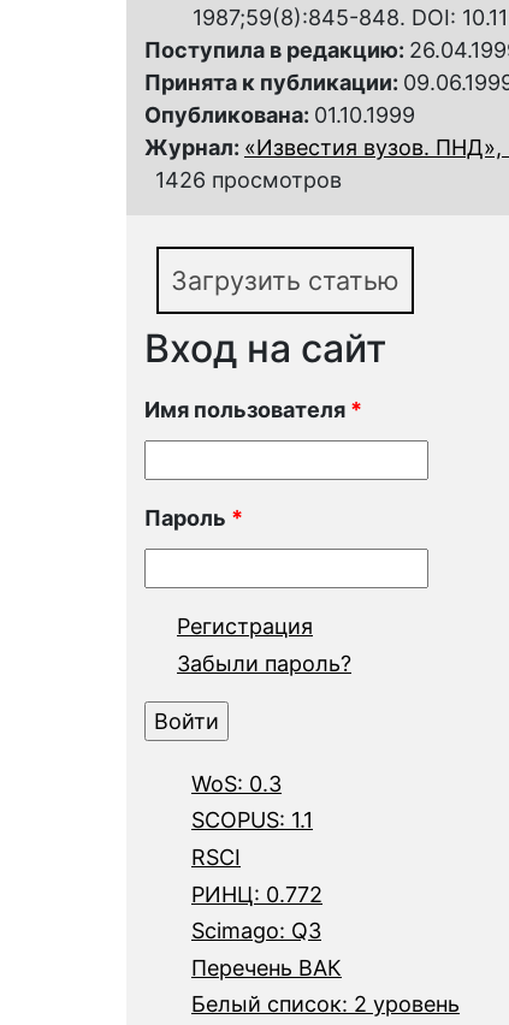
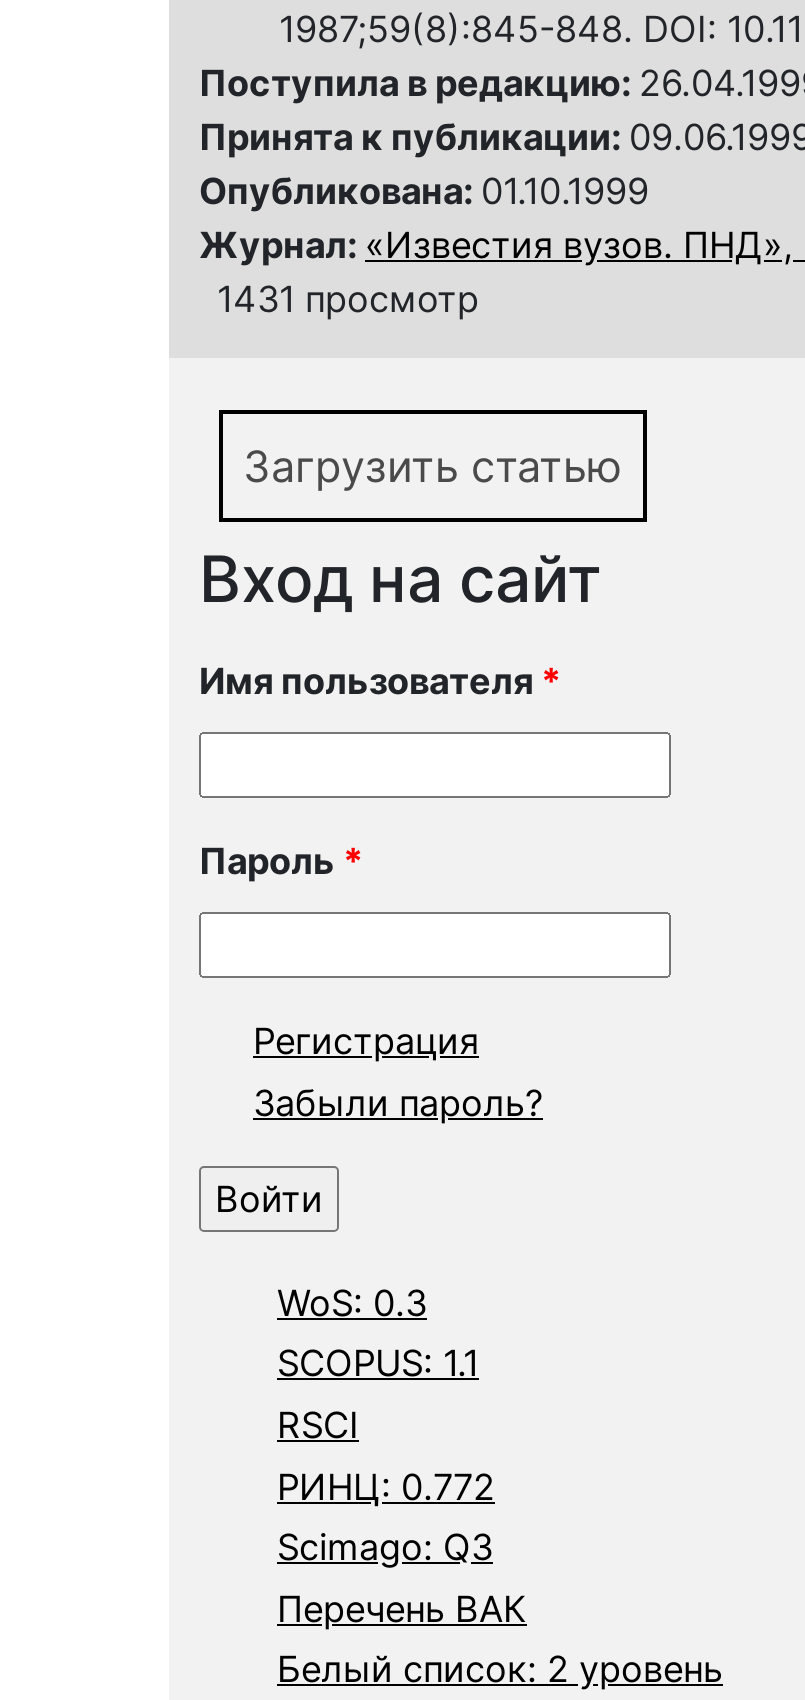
[155,167,342,192] 1426 просмотров -> [217,277,479,319] 1431 просмотр

